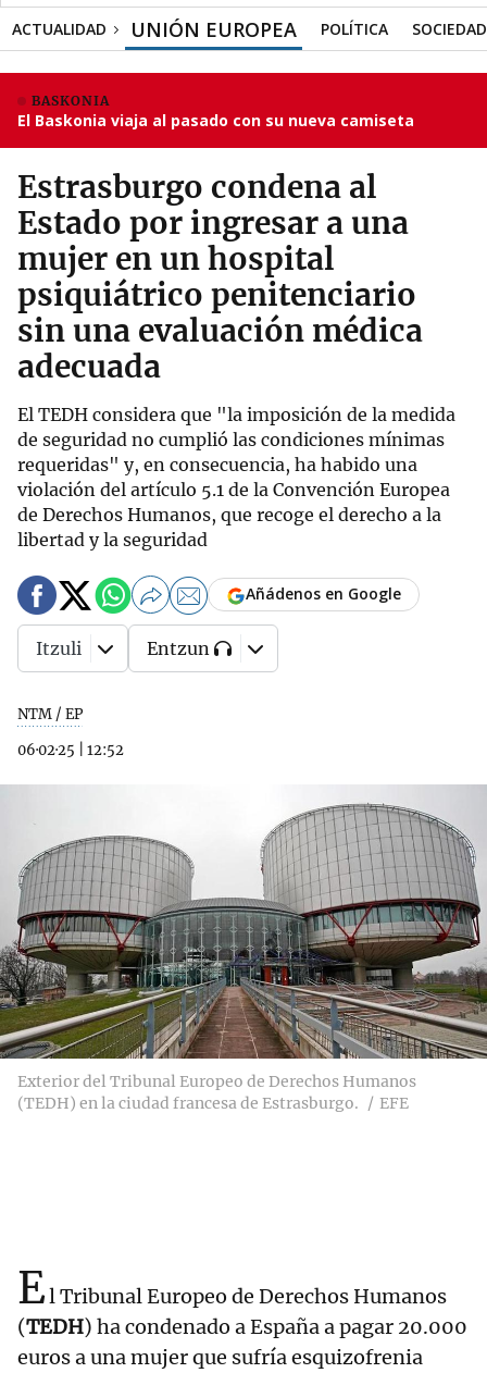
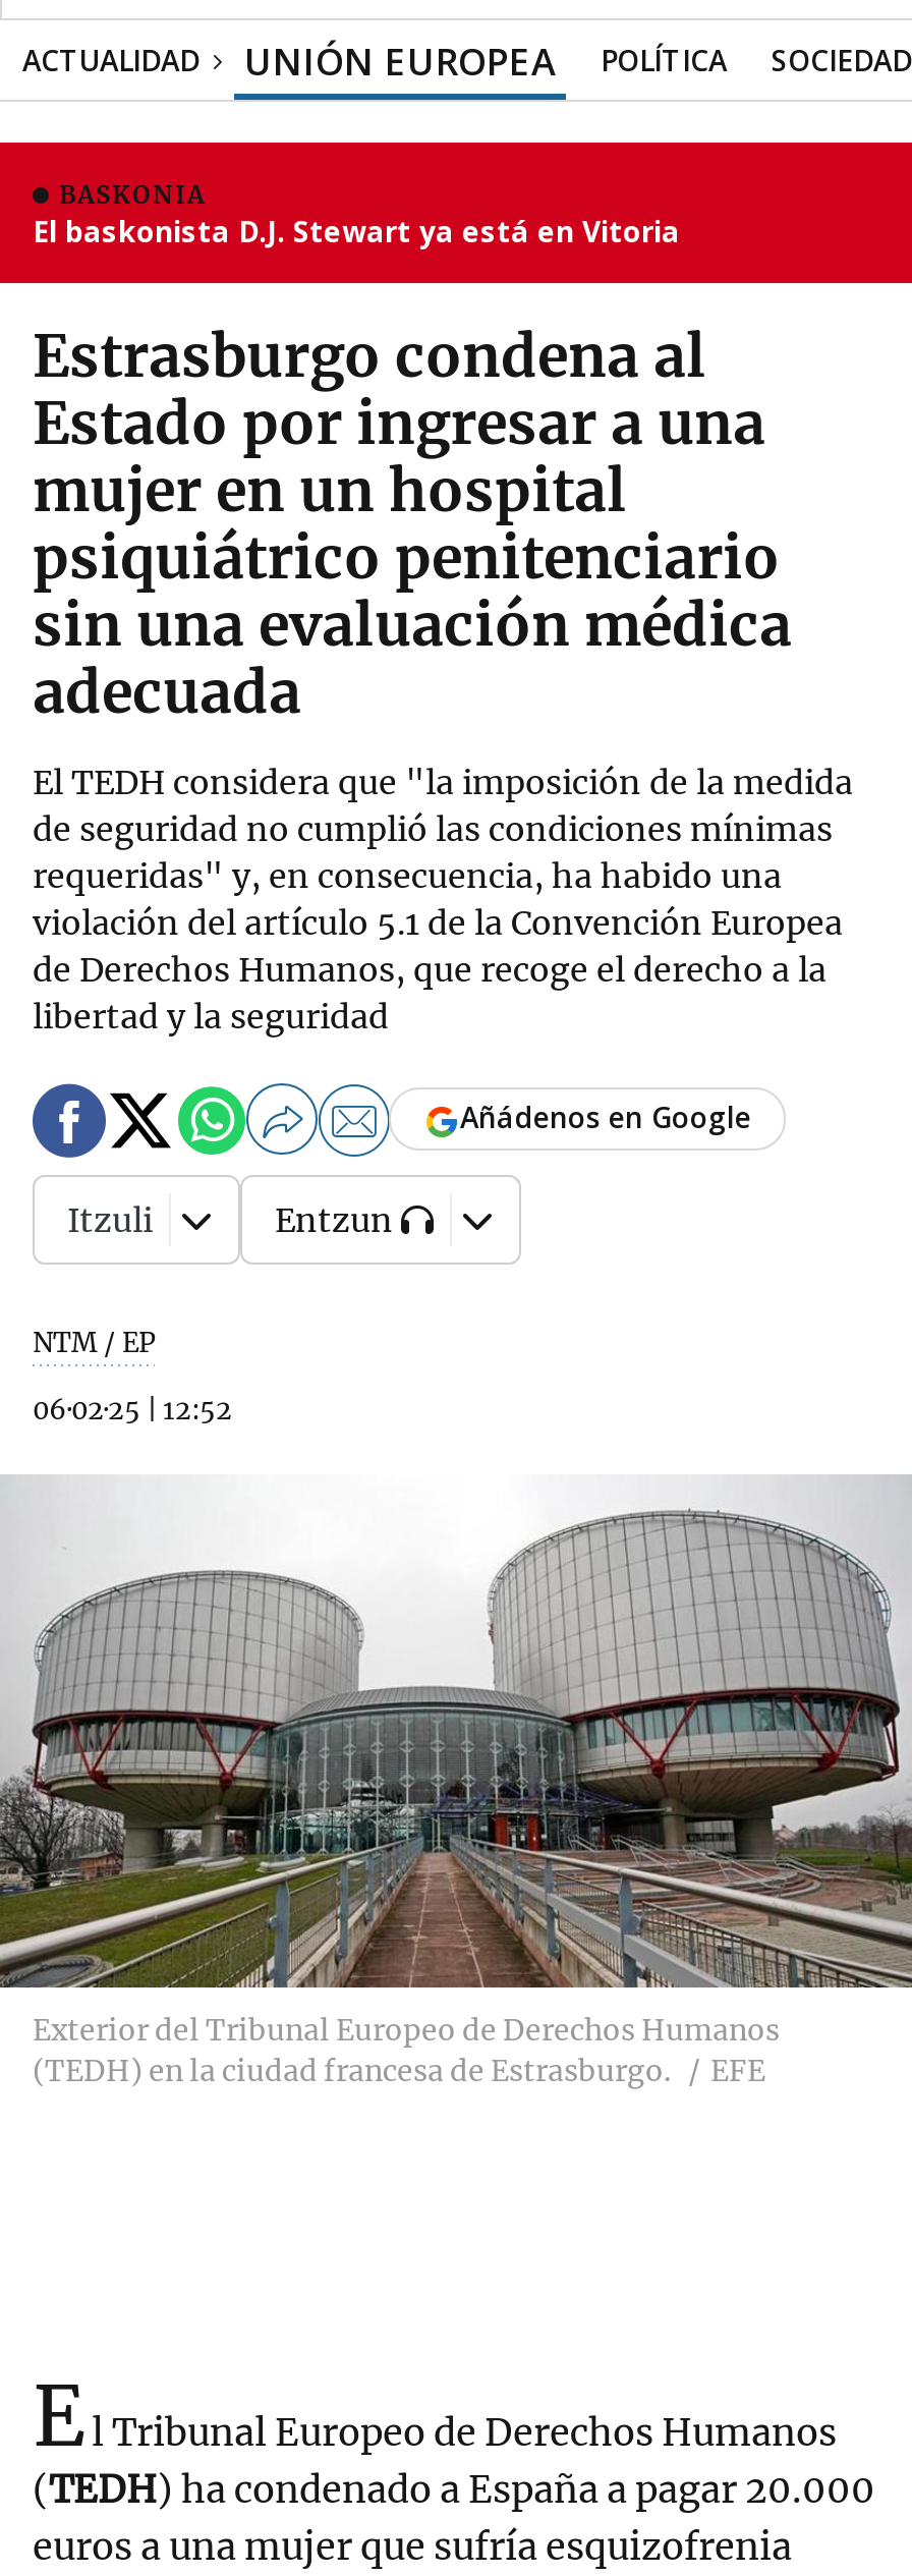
[17,110,414,131] El Baskonia viaja al pasado con su nueva camiseta -> [33,212,680,250] El baskonista D.J. Stewart ya está en Vitoria

